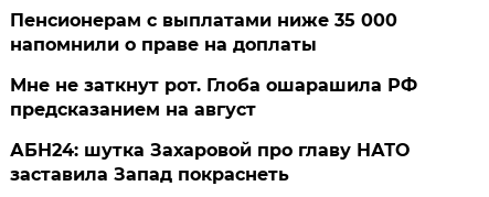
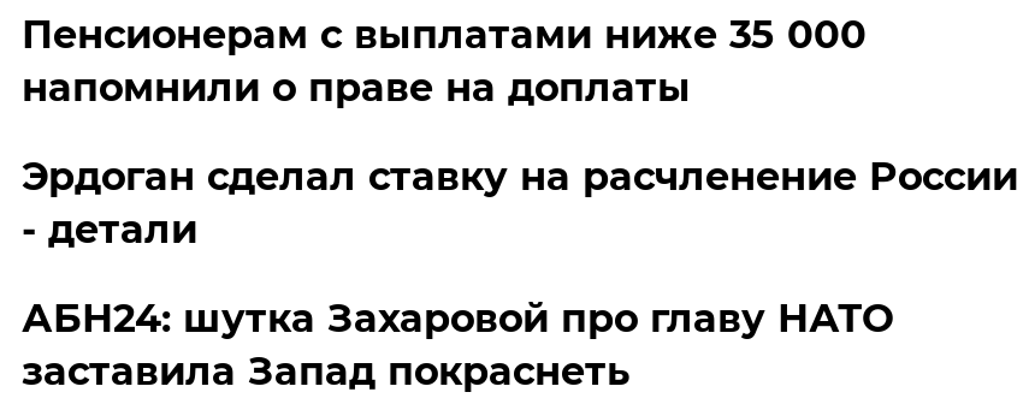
[10,75,418,120] Мне не заткнут рот. Глоба ошарашила РФ | предсказанием на август -> [21,155,1018,253] Эрдоган сделал ставку на расчленение России | - детали

